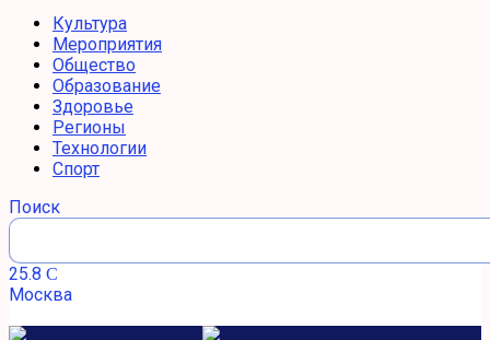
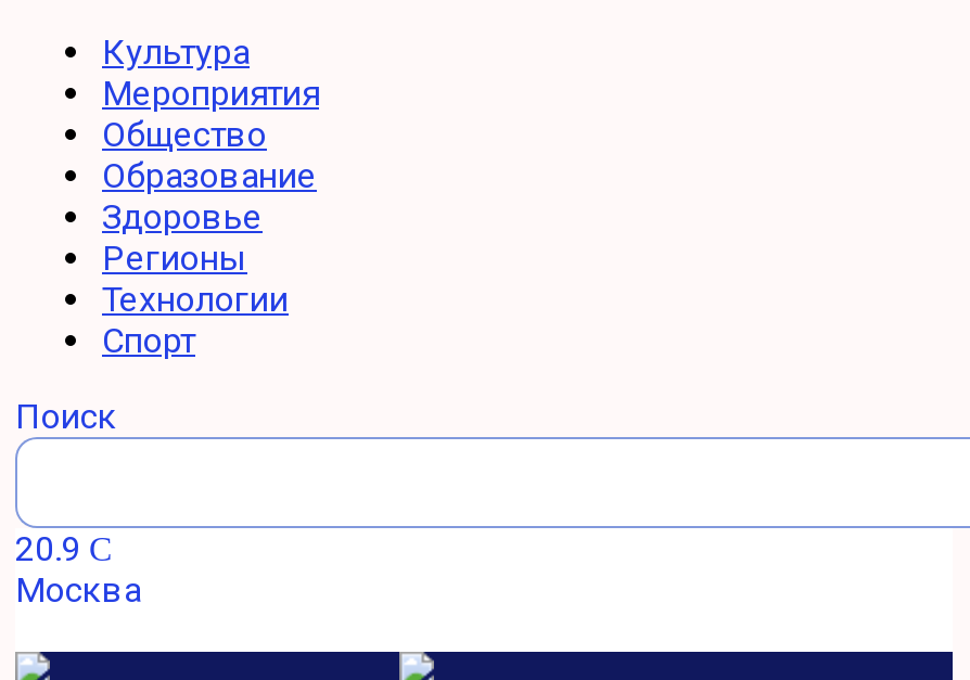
[9,263,58,284] 25.8 C -> [15,528,113,569] 20.9 C

